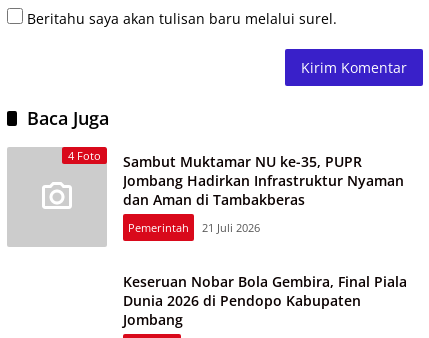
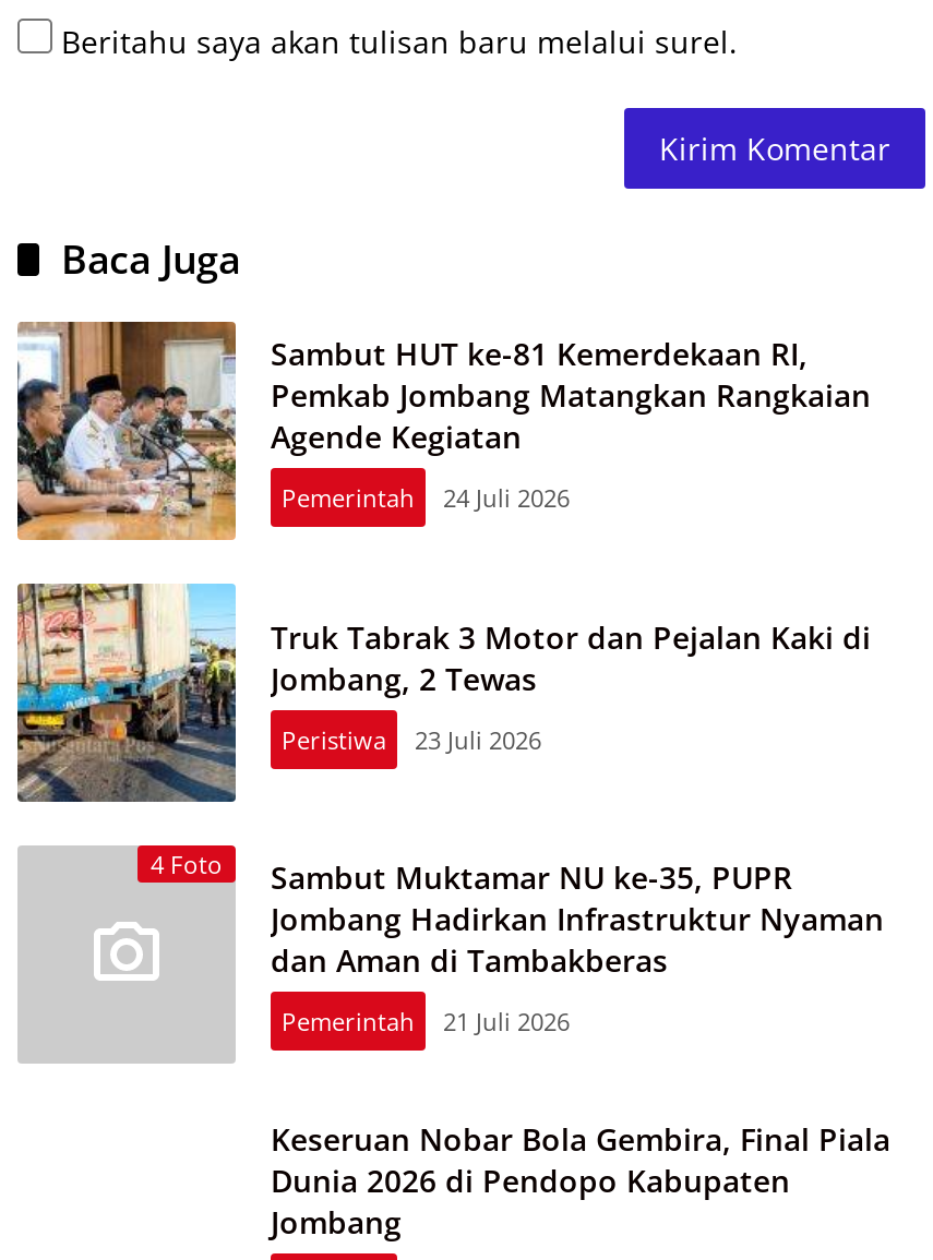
none -> [15,320,871,756] [image] | Sambut HUT ke-81 Kemerdekaan RI, | Pemkab Jombang Matangkan Rangkaian | Agende Kegiatan | Pemerintah | 24 Juli 2026 | Truk Tabrak 3 Motor dan Pejalan Kaki di | Jombang, 2 Tewas | Peristiwa | 23 Juli 2026
none -> [15,581,238,804] [image]

